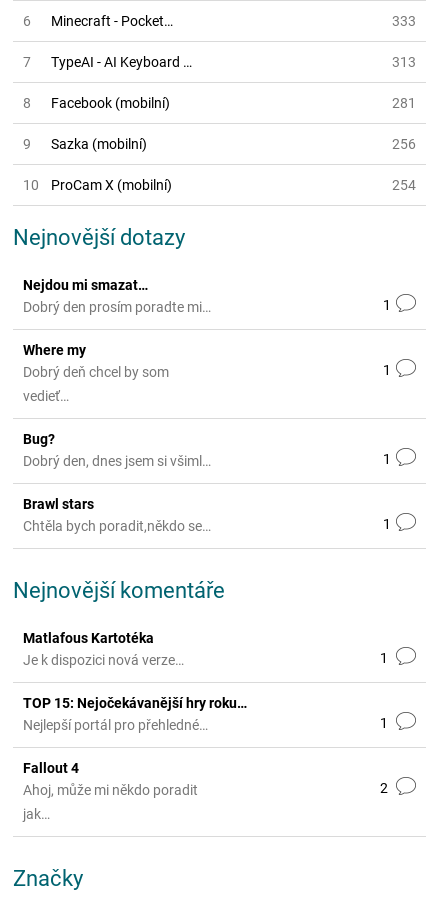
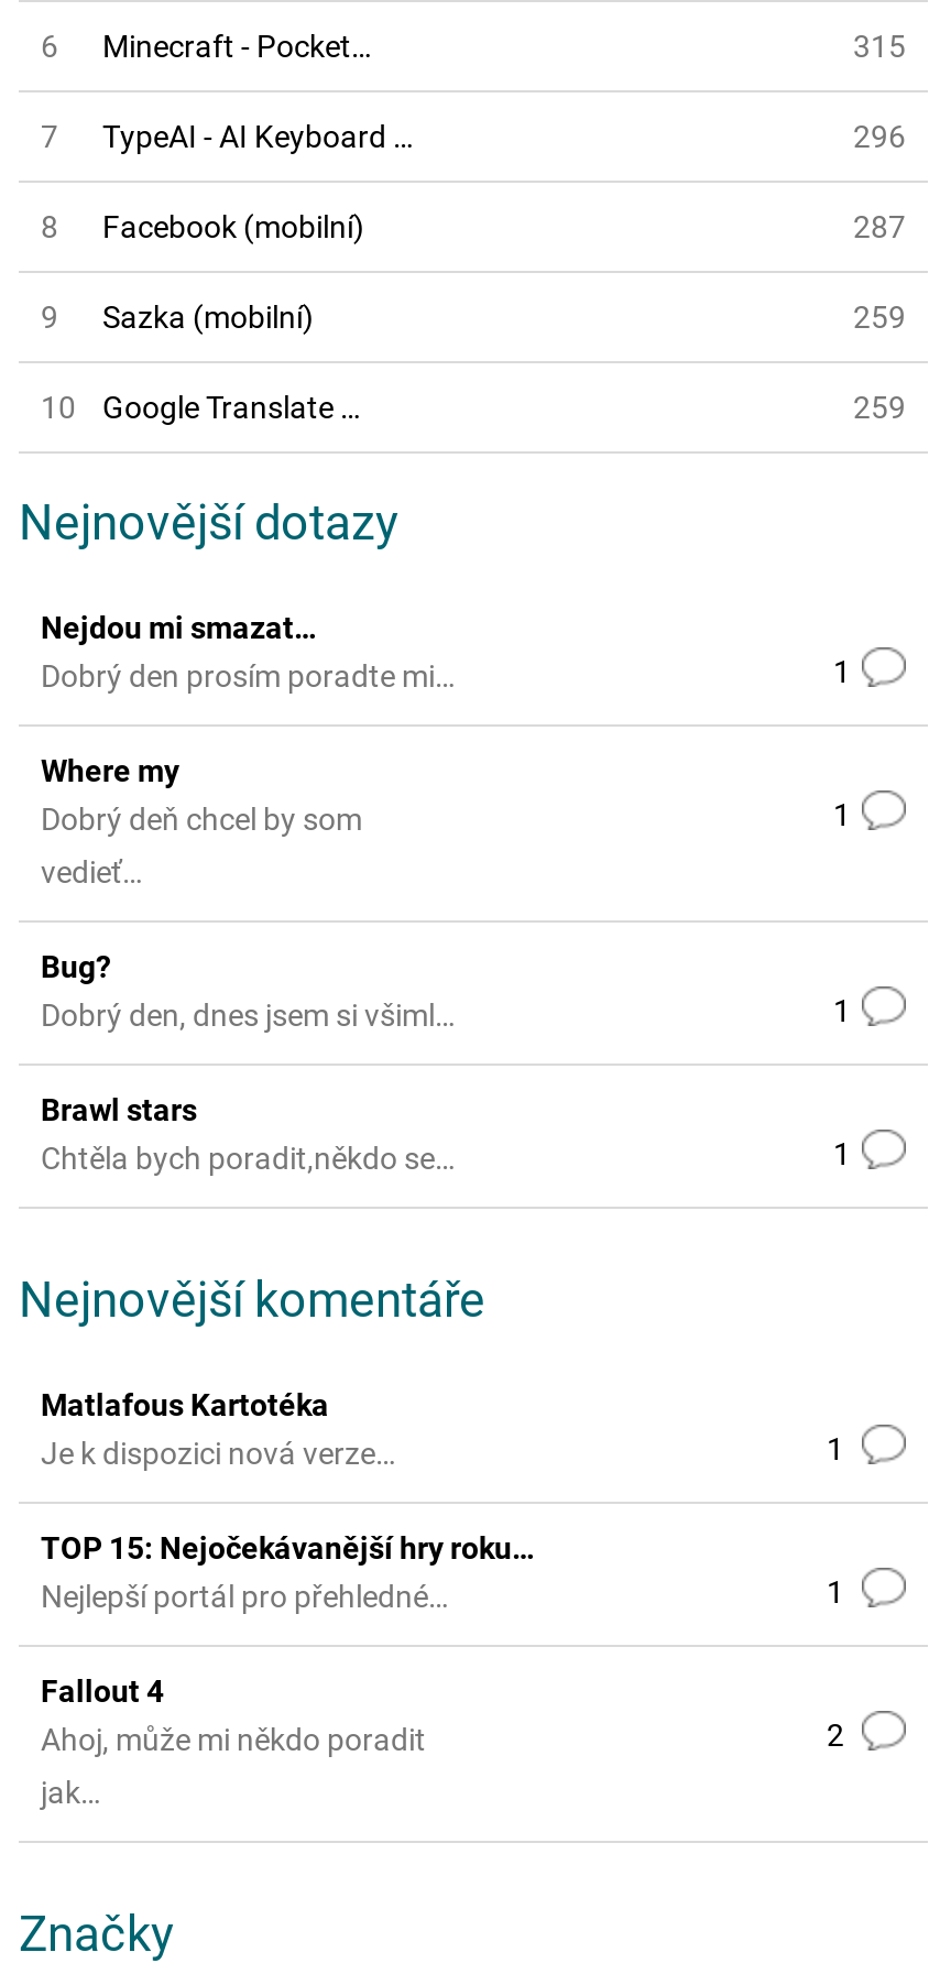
[392,13,416,29] 333 -> [853,29,906,64] 315
[392,54,416,70] 313 -> [853,119,906,154] 296
[392,95,416,111] 281 -> [853,209,906,244] 287
[392,136,416,152] 256 -> [853,299,906,335] 259
[51,177,416,193] ProCam X (mobilní) | 254 -> [102,390,906,425] Google Translate … | 259

